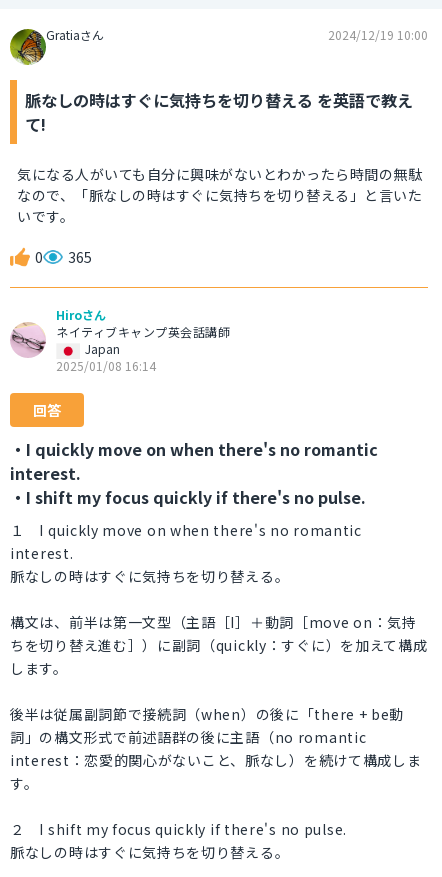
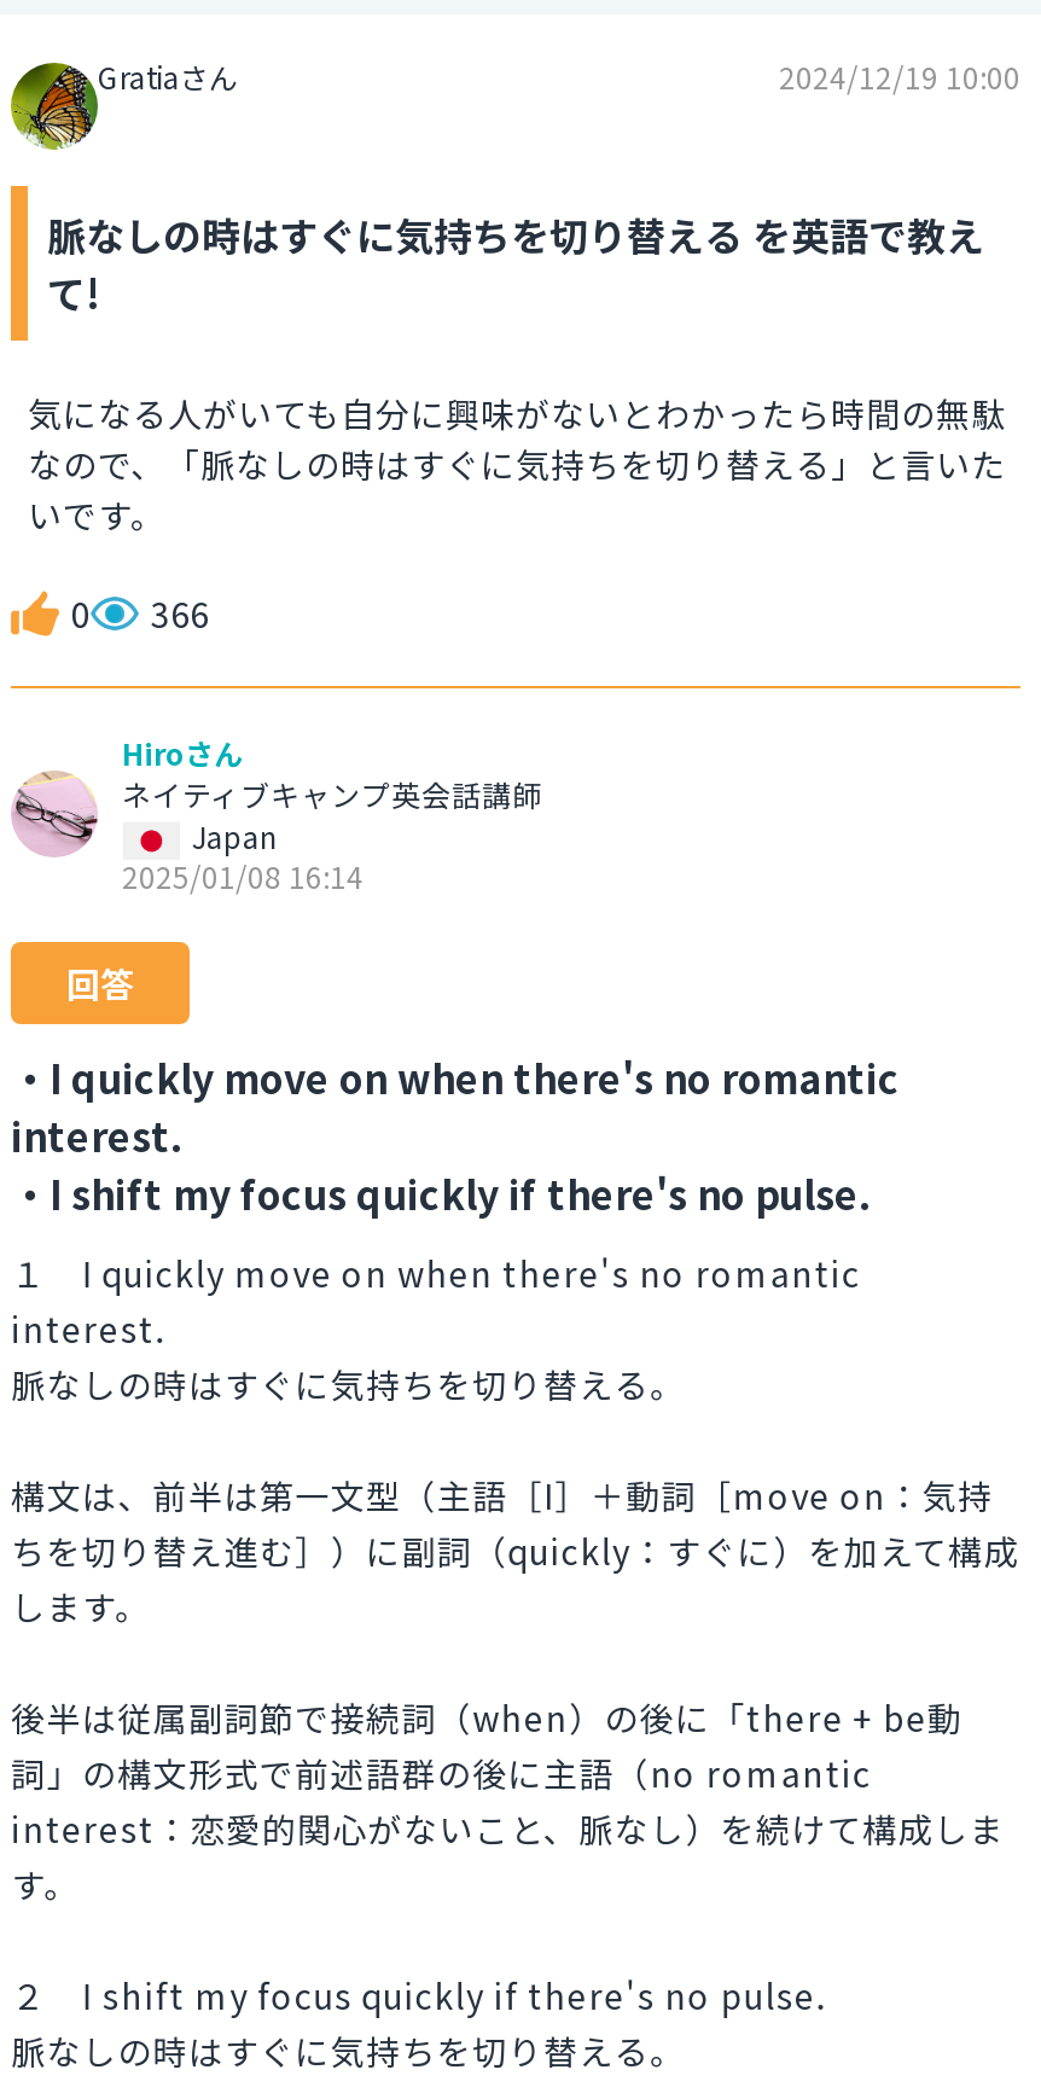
[35,247,92,267] 0 365 -> [71,591,209,639] 0 366

